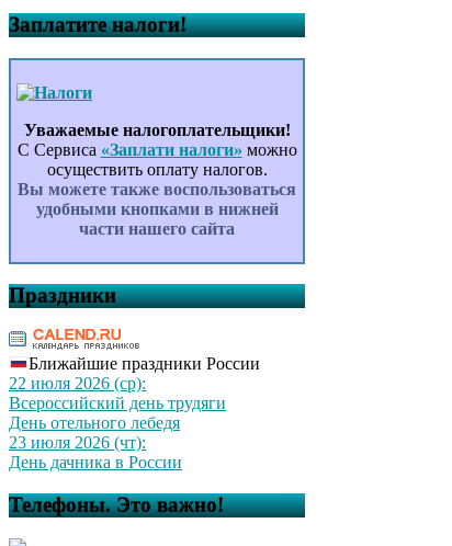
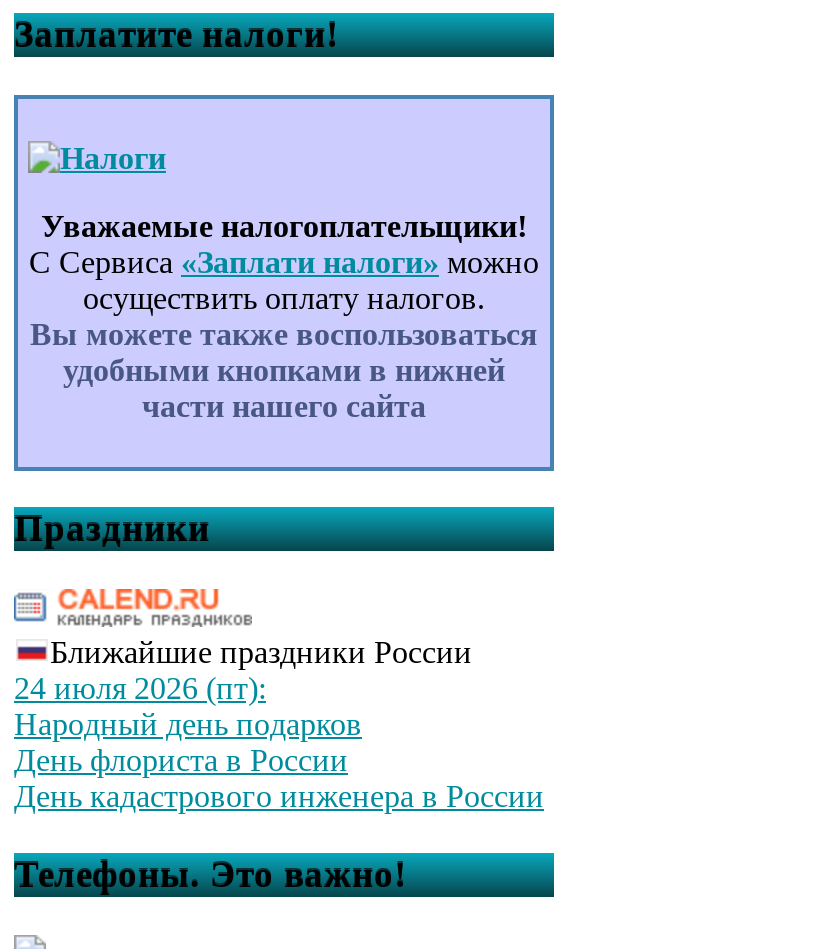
[9,374,226,472] 22 июля 2026 (ср): | Всероссийский день трудяги | День отельного лебедя | 23 июля 2026 (чт): | День дачника в России -> [14,671,544,813] 24 июля 2026 (пт): | Народный день подарков | День флориста в России | День кадастрового инженера в России

